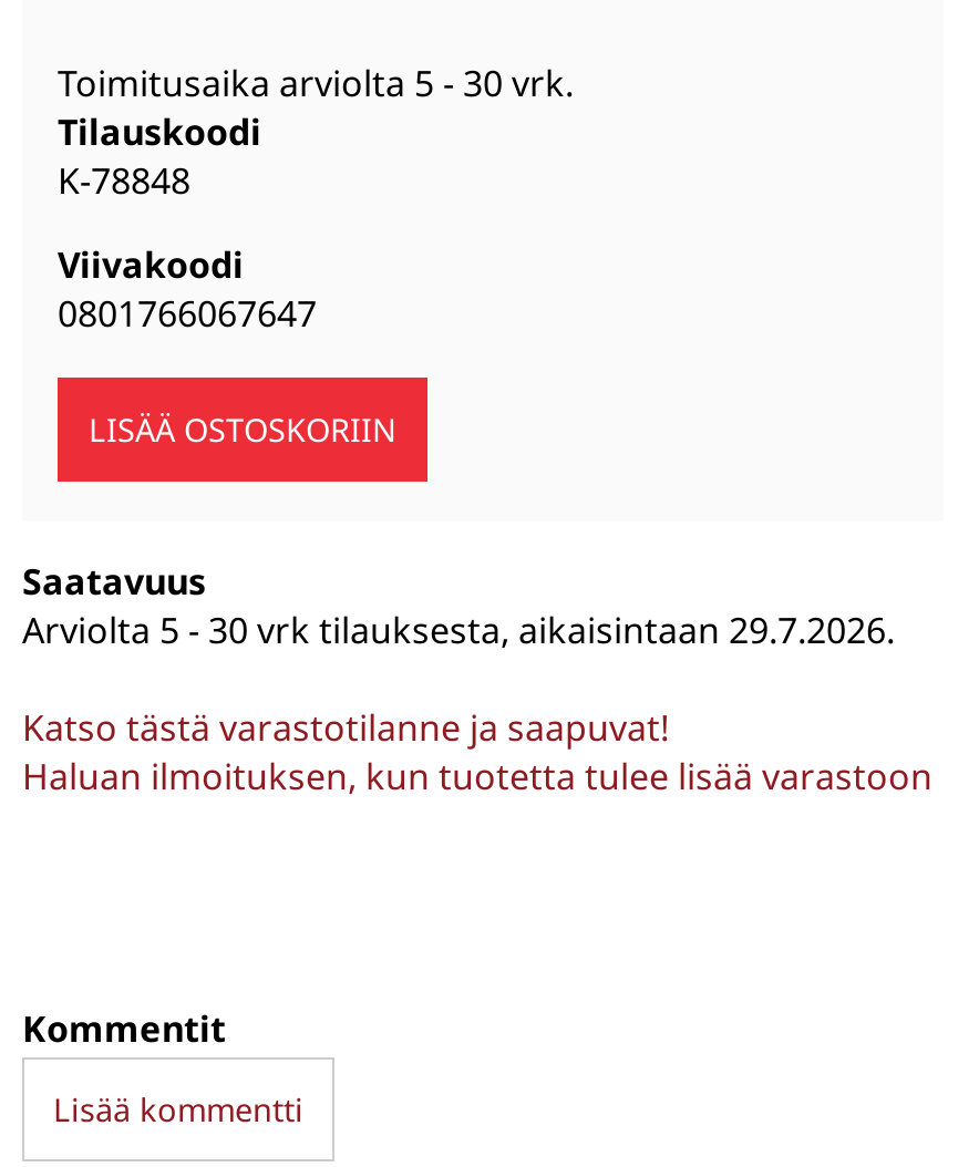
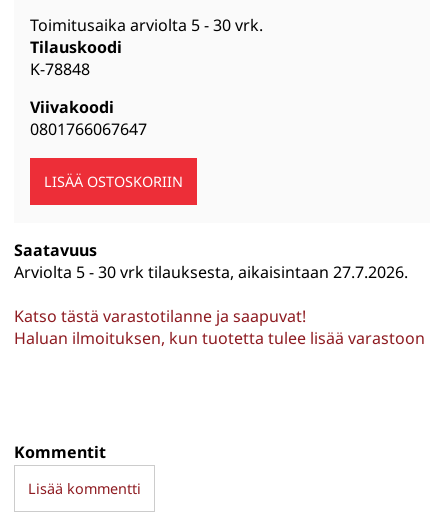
[22,605,895,654] Arviolta 5 - 30 vrk tilauksesta, aikaisintaan 29.7.2026. -> [14,261,408,283] Arviolta 5 - 30 vrk tilauksesta, aikaisintaan 27.7.2026.

